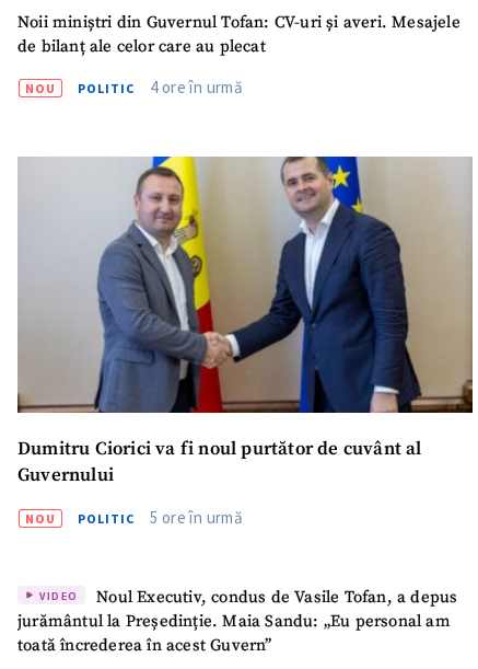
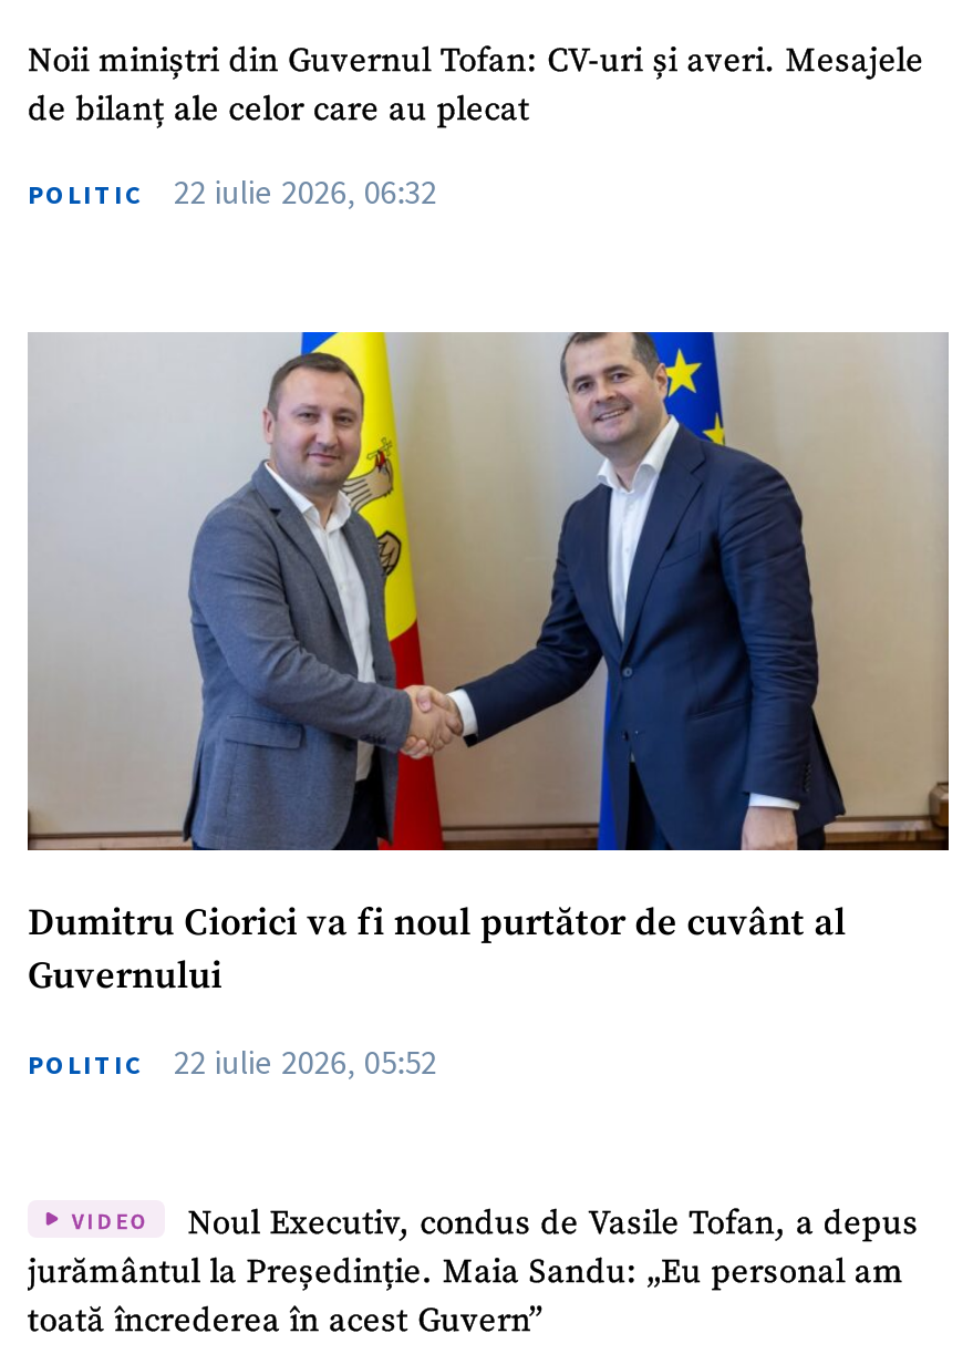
[25,80,56,96] NOU -> none
[150,76,243,97] 4 ore în urmă -> [174,171,437,213] 22 iulie 2026, 06:32
[25,510,56,527] NOU -> none
[150,507,243,528] 5 ore în urmă -> [174,1042,437,1084] 22 iulie 2026, 05:52

